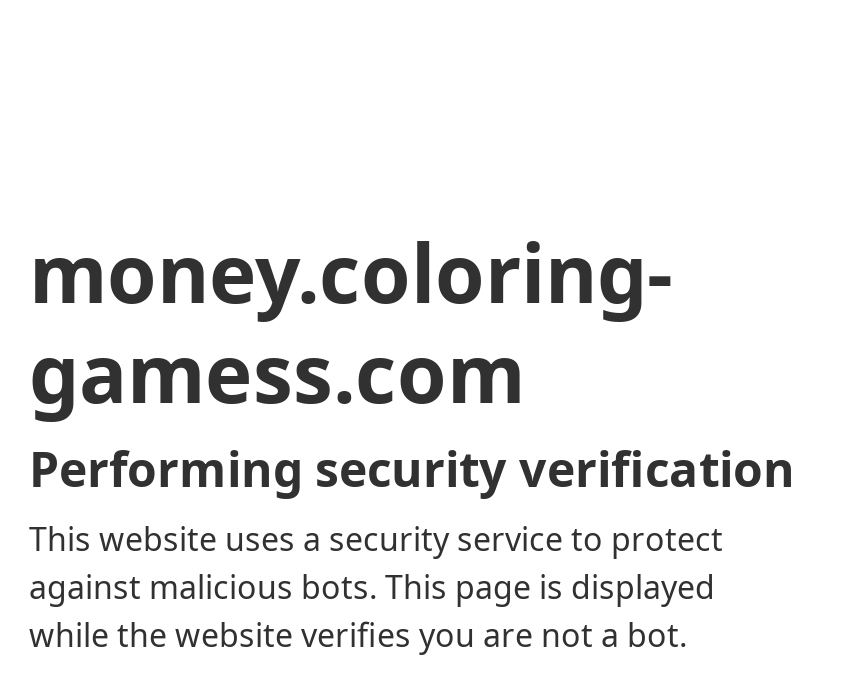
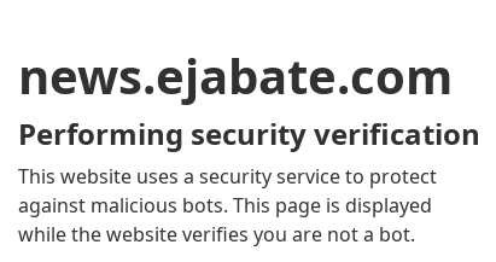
[29,217,673,427] money.coloring- | gamess.com -> [18,42,453,109] news.ejabate.com

